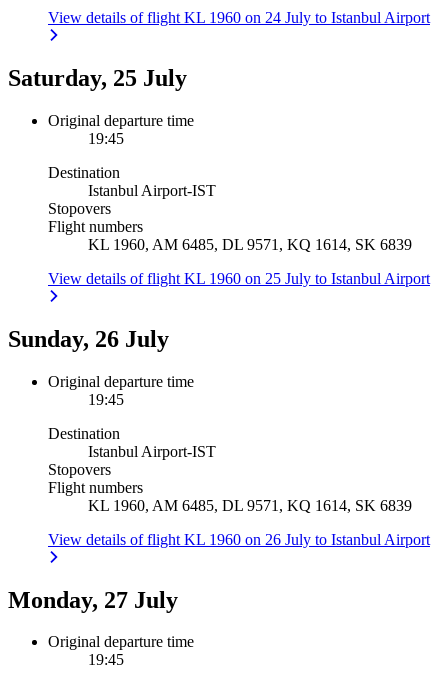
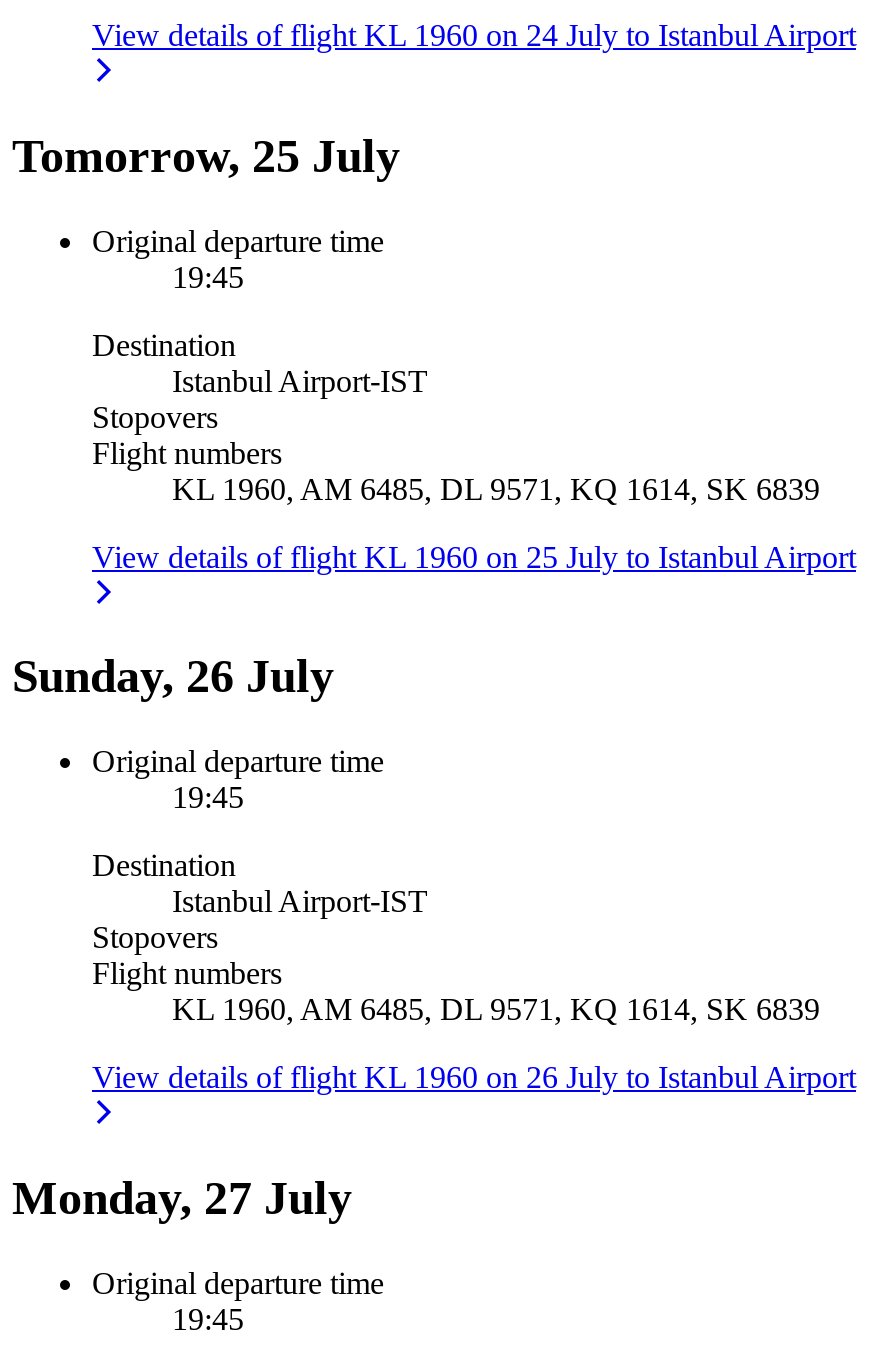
[8,65,187,91] Saturday, 25 July -> [12,130,400,182] Tomorrow, 25 July

